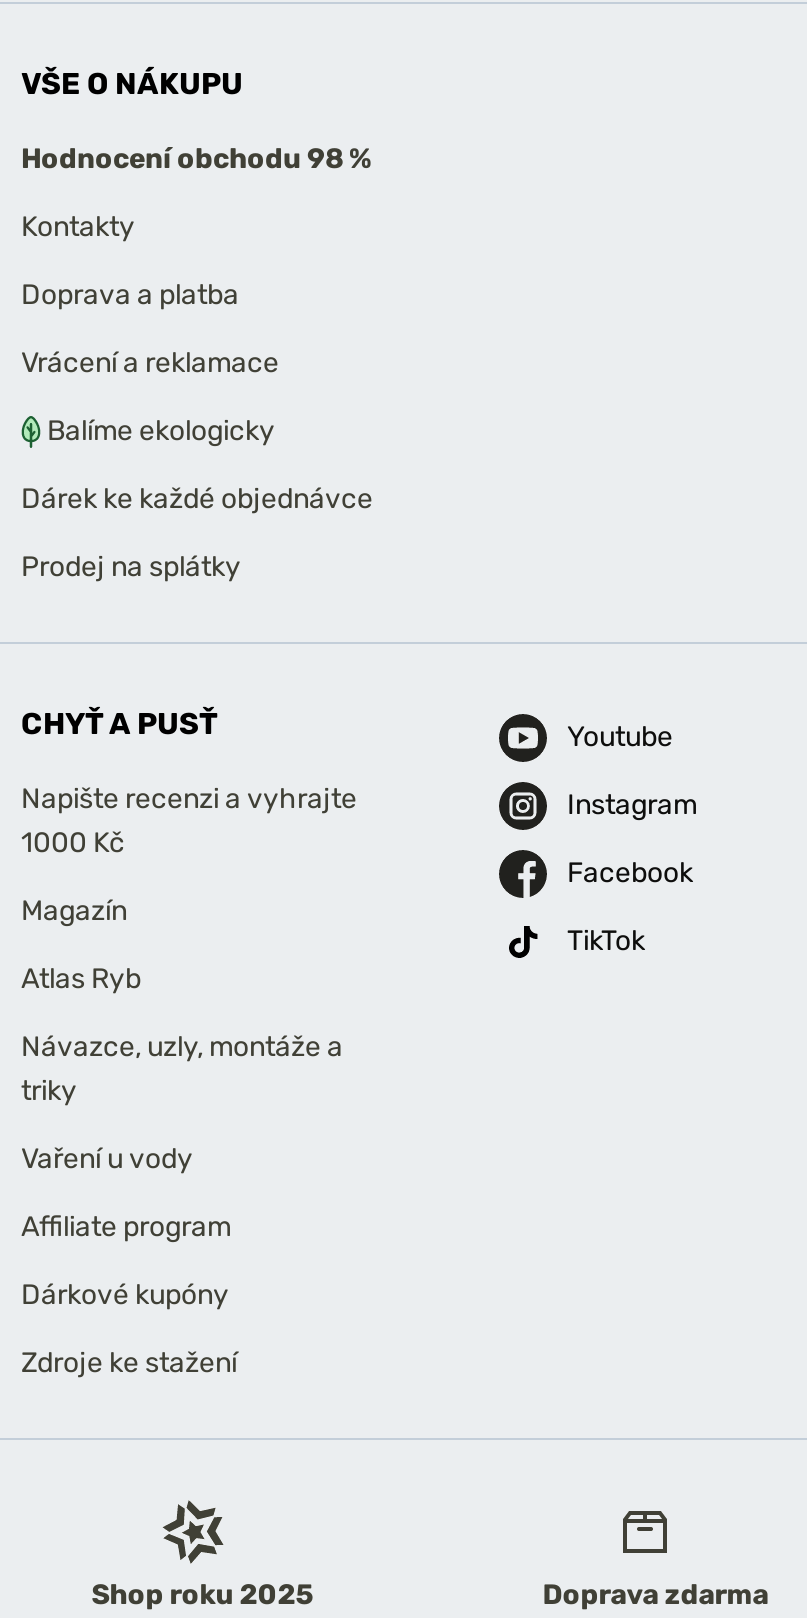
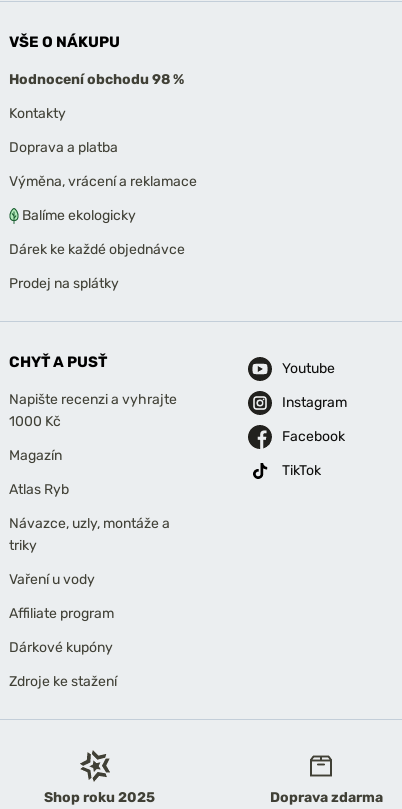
[21,347,279,381] Vrácení a reklamace -> [9,173,197,190] Výměna, vrácení a reklamace

